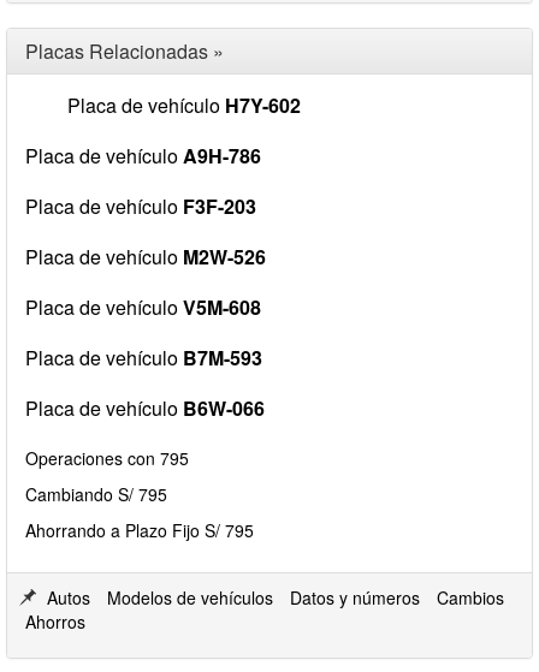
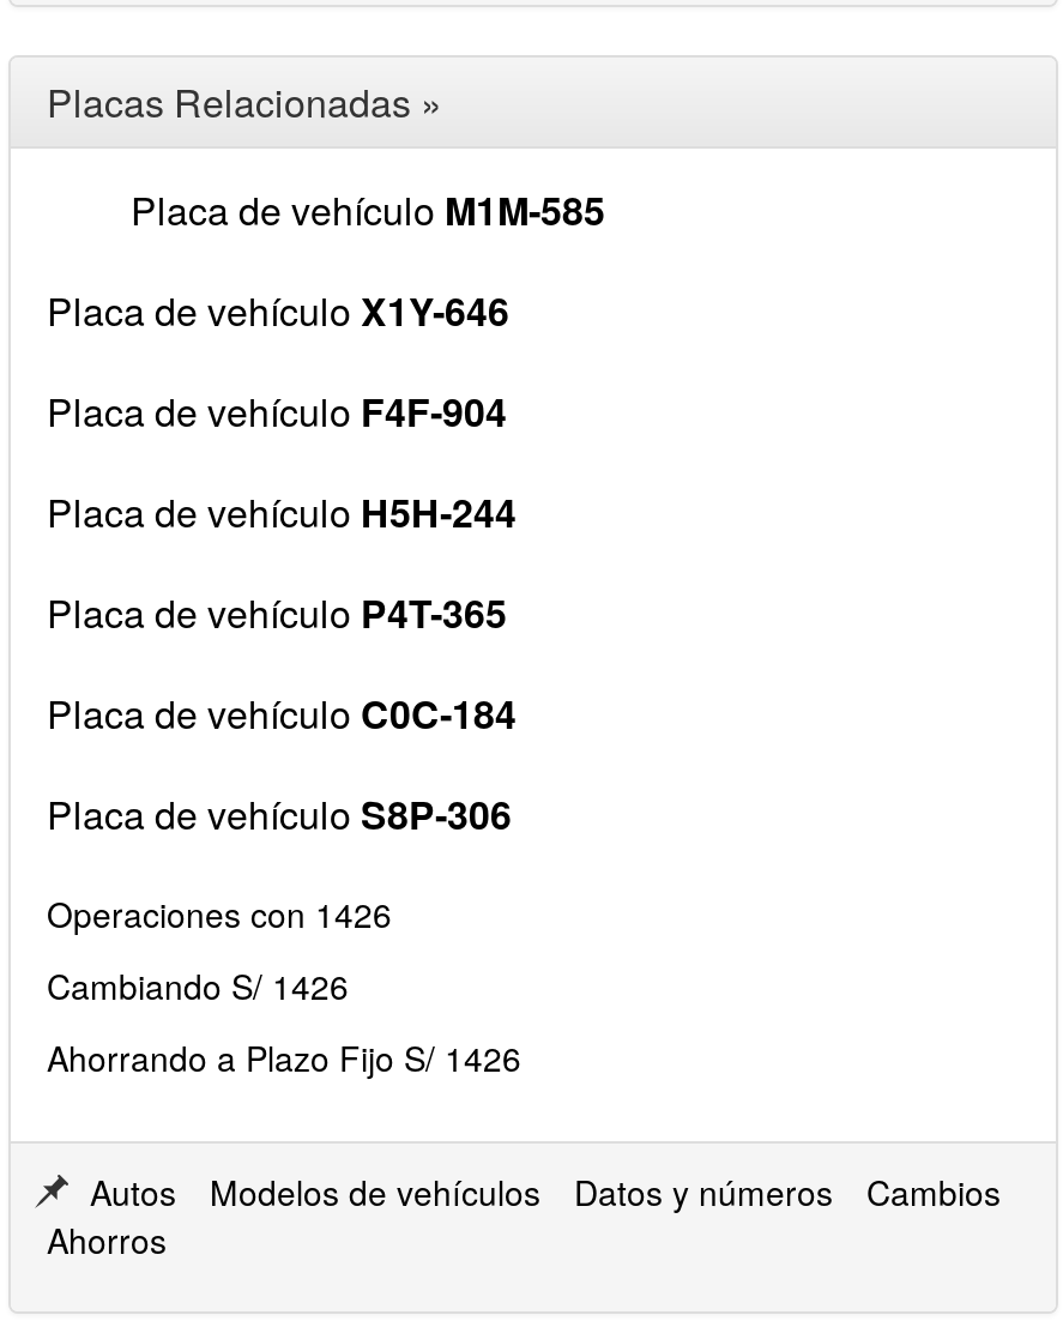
[67,92,301,119] Placa de vehículo H7Y-602 -> [131,183,605,238] Placa de vehículo M1M-585
[25,142,261,170] Placa de vehículo A9H-786 -> [47,284,509,339] Placa de vehículo X1Y-646
[25,193,256,220] Placa de vehículo F3F-203 -> [47,384,507,439] Placa de vehículo F4F-904
[25,243,266,271] Placa de vehículo M2W-526 -> [47,485,517,540] Placa de vehículo H5H-244
[25,294,261,321] Placa de vehículo V5M-608 -> [47,586,507,641] Placa de vehículo P4T-365
[25,344,262,372] Placa de vehículo B7M-593 -> [47,686,517,742] Placa de vehículo C0C-184
[25,395,265,422] Placa de vehículo B6W-066 -> [47,787,512,842] Placa de vehículo S8P-306
[25,446,189,470] Operaciones con 795 -> [47,890,392,938] Operaciones con 1426
[25,482,167,506] Cambiando S/ 795 -> [47,962,349,1010] Cambiando S/ 1426
[25,518,254,543] Ahorrando a Plazo Fijo S/ 795 -> [47,1034,521,1082] Ahorrando a Plazo Fijo S/ 1426

